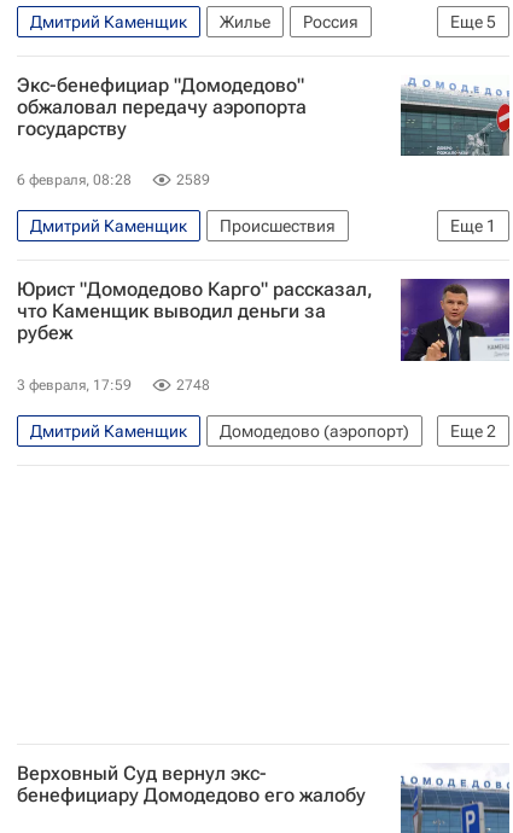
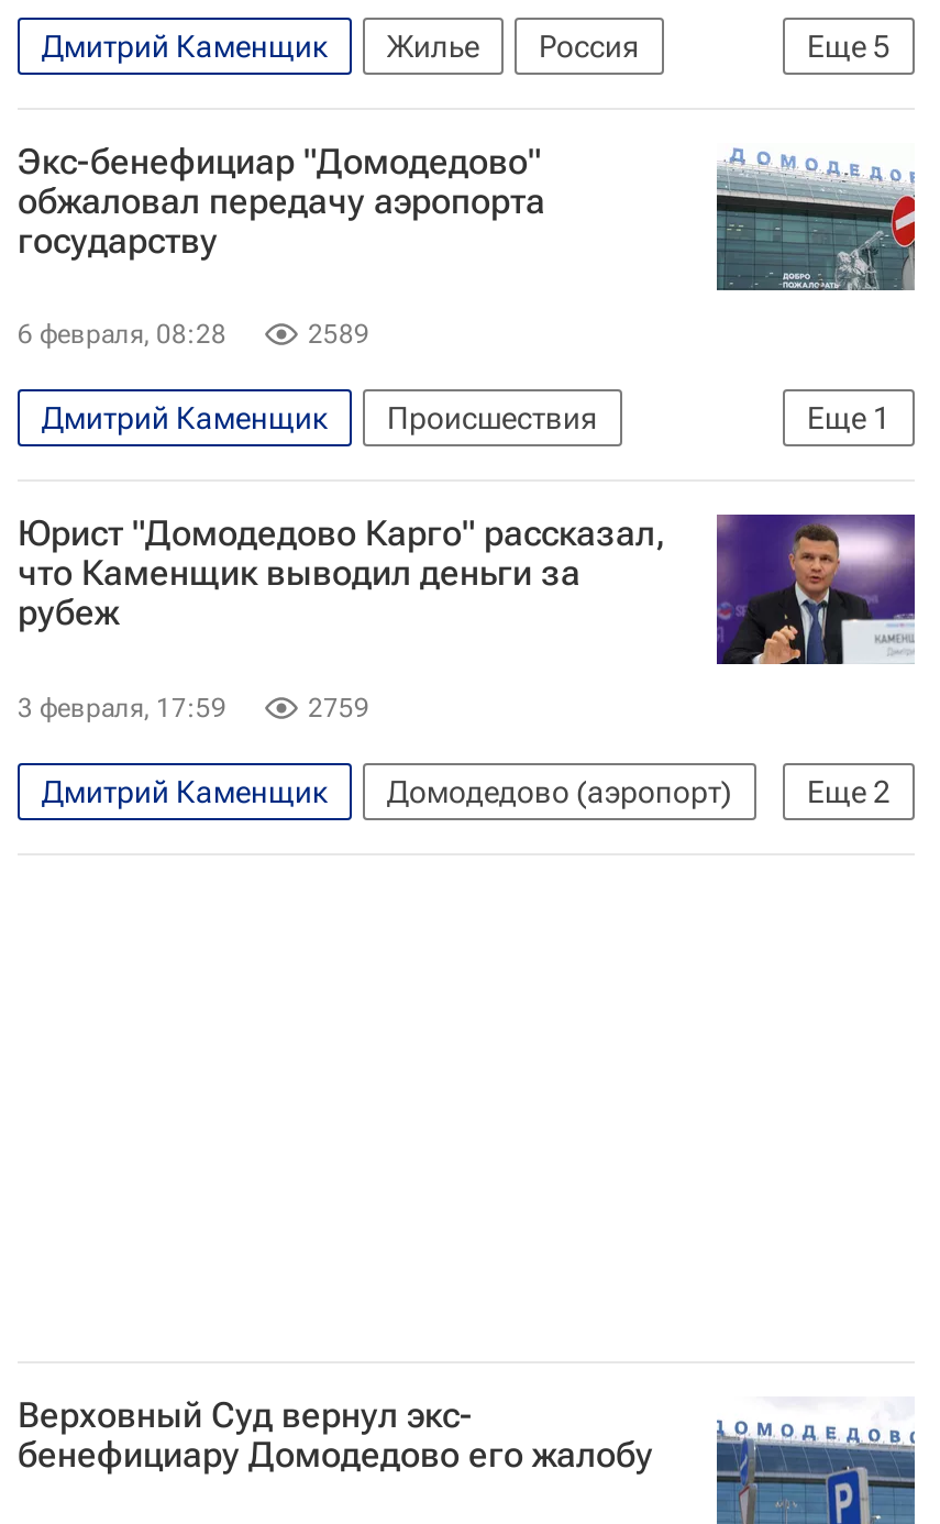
[176,376,210,393] 2748 -> [308,692,369,722] 2759

